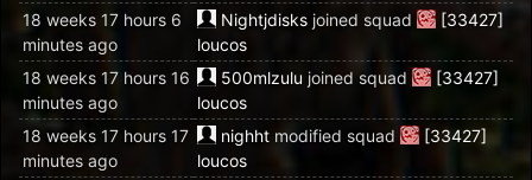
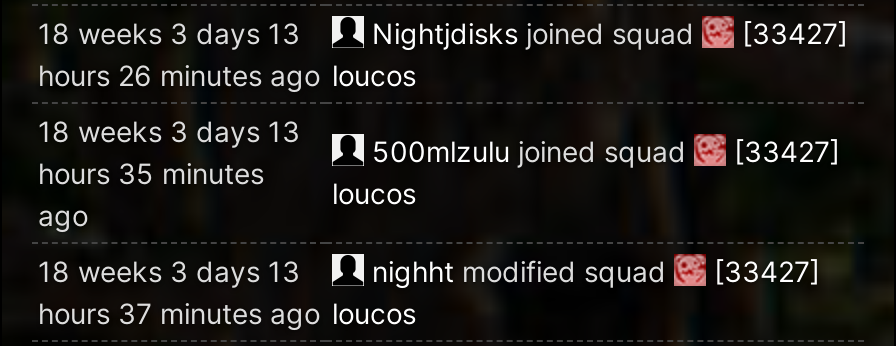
[23,9,182,54] 18 weeks 17 hours 6 | minutes ago -> [38,16,320,92] 18 weeks 3 days 13 | hours 26 minutes ago
[23,67,190,112] 18 weeks 17 hours 16 | minutes ago -> [38,114,300,232] 18 weeks 3 days 13 | hours 35 minutes | ago
[23,126,189,171] 18 weeks 17 hours 17 | minutes ago -> [38,254,320,330] 18 weeks 3 days 13 | hours 37 minutes ago

